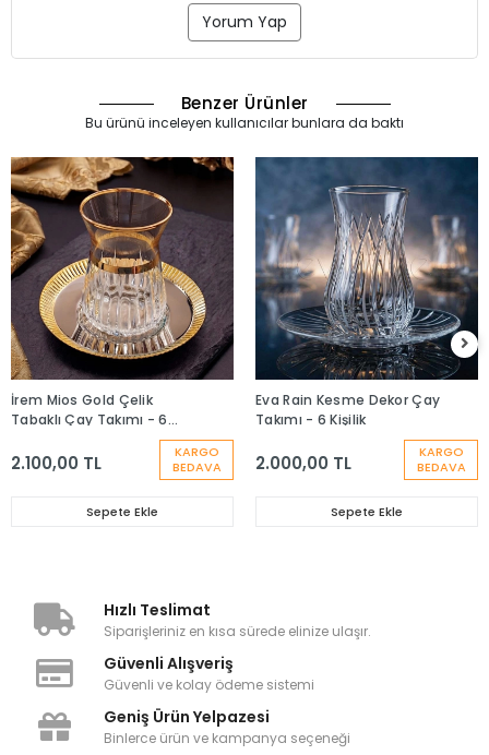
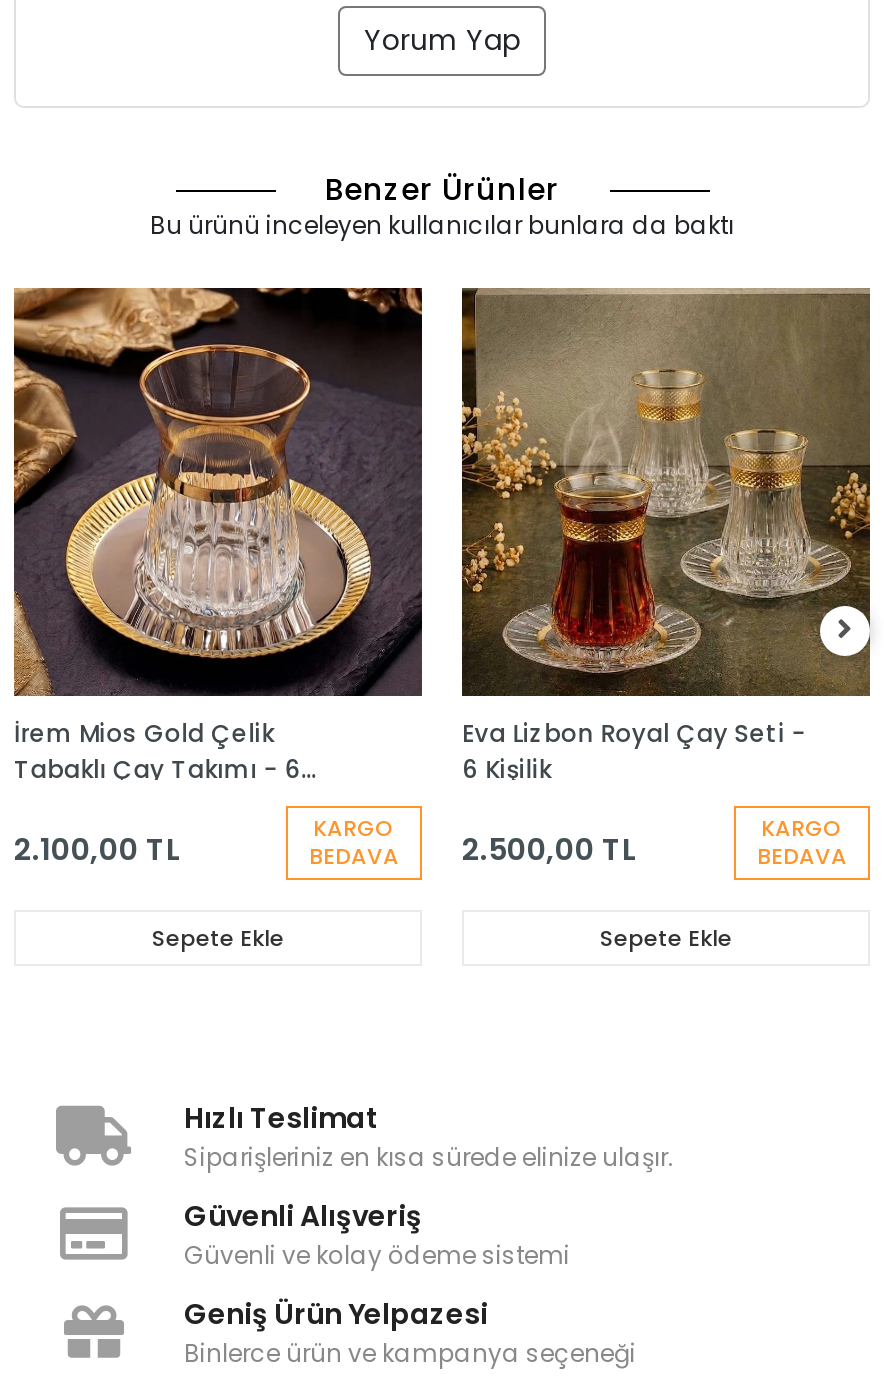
[254,156,479,429] [image] | Eva Rain Kesme Dekor Çay | Takımı - 6 Kişilik -> [460,286,872,786] [image] | Eva Lizbon Royal Çay Seti - | 6 Kişilik
[172,452,351,476] BEDAVA 2.000,00 TL -> [309,828,636,873] BEDAVA 2.500,00 TL

